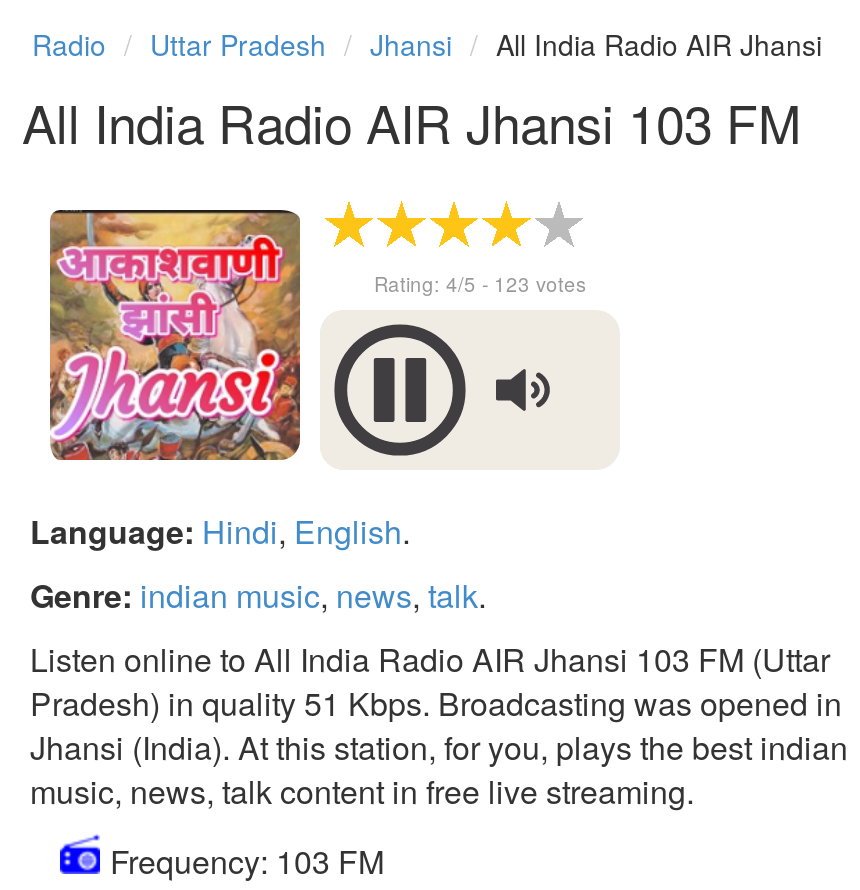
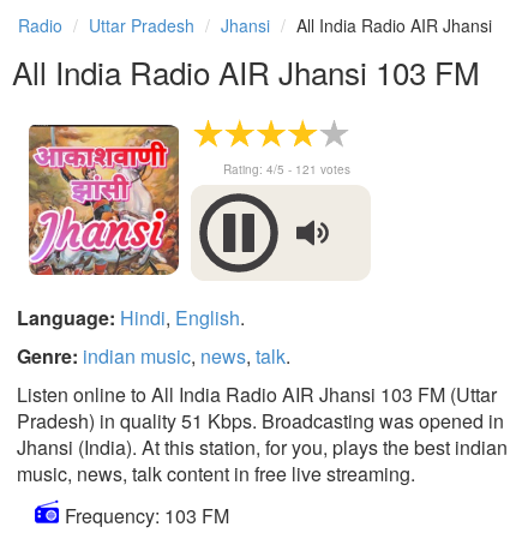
[374,270,586,298] Rating: 4/5 - 123 votes -> [223,161,350,178] Rating: 4/5 - 121 votes

